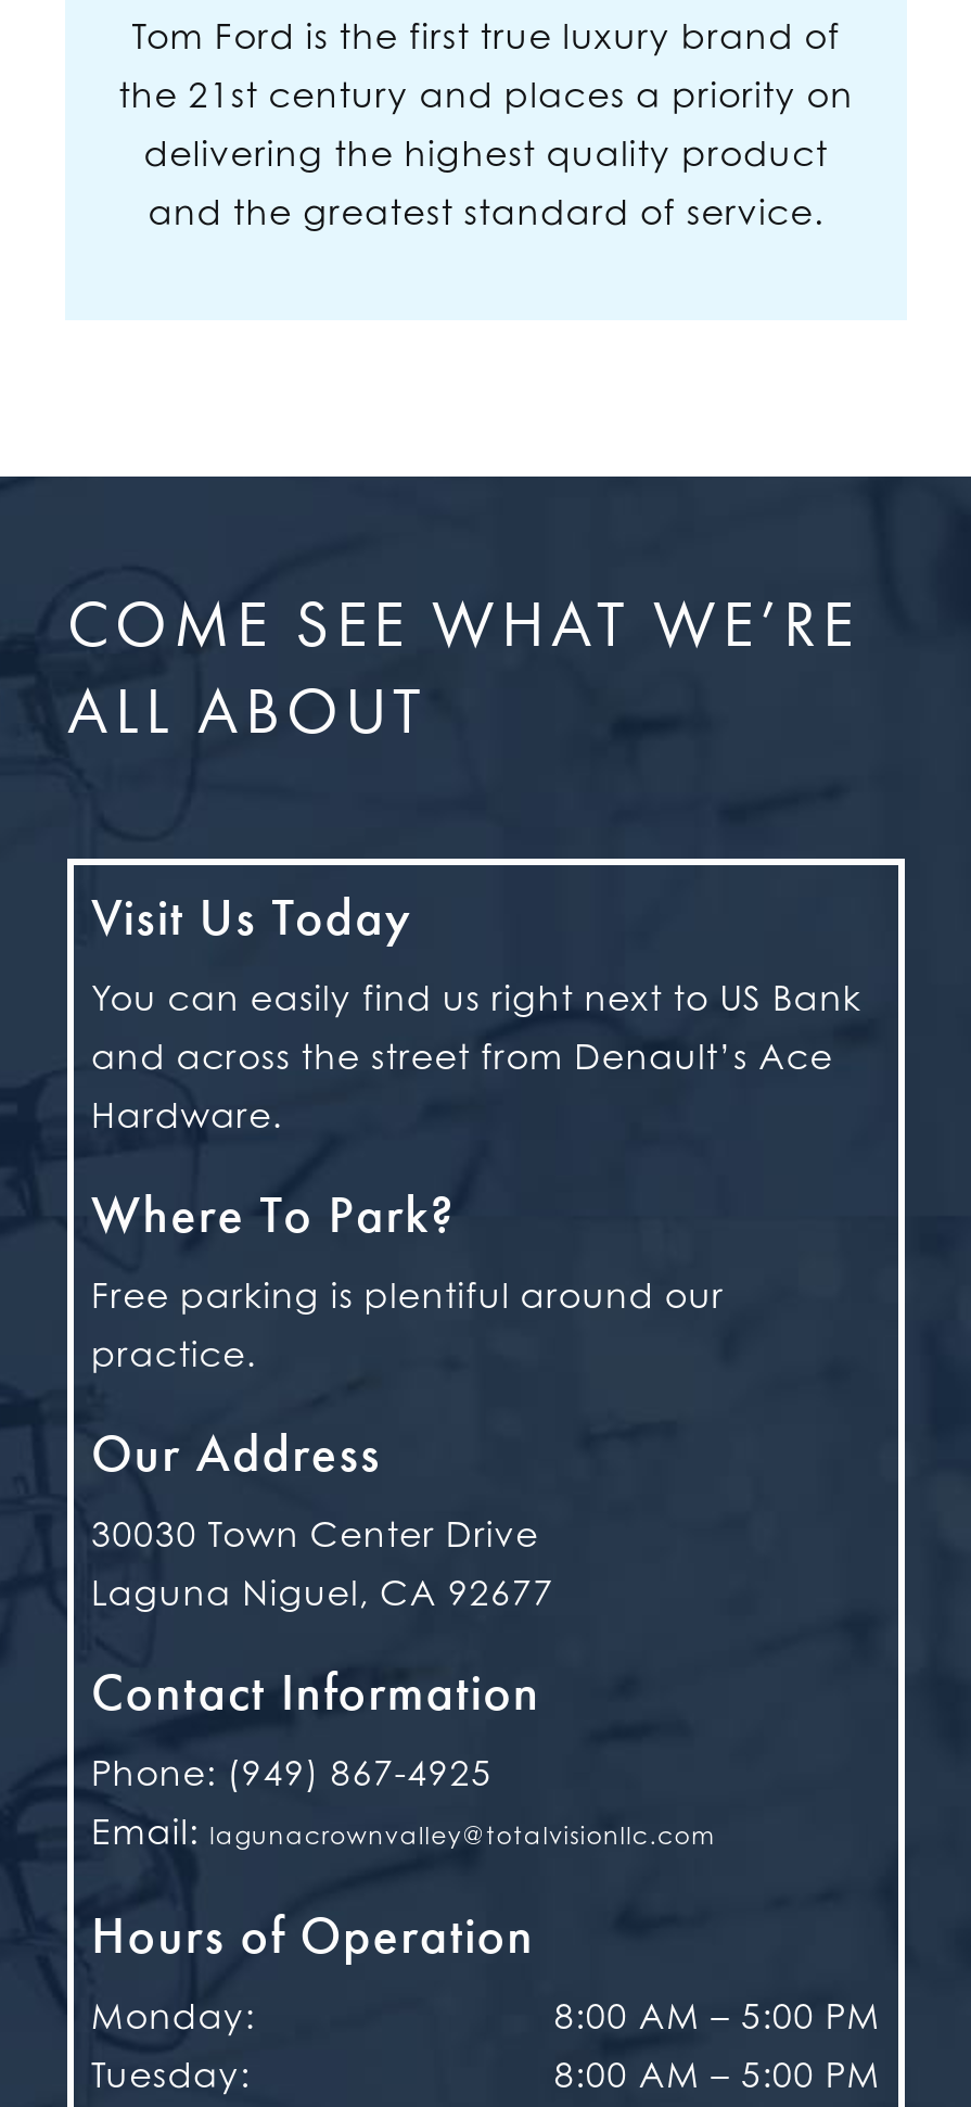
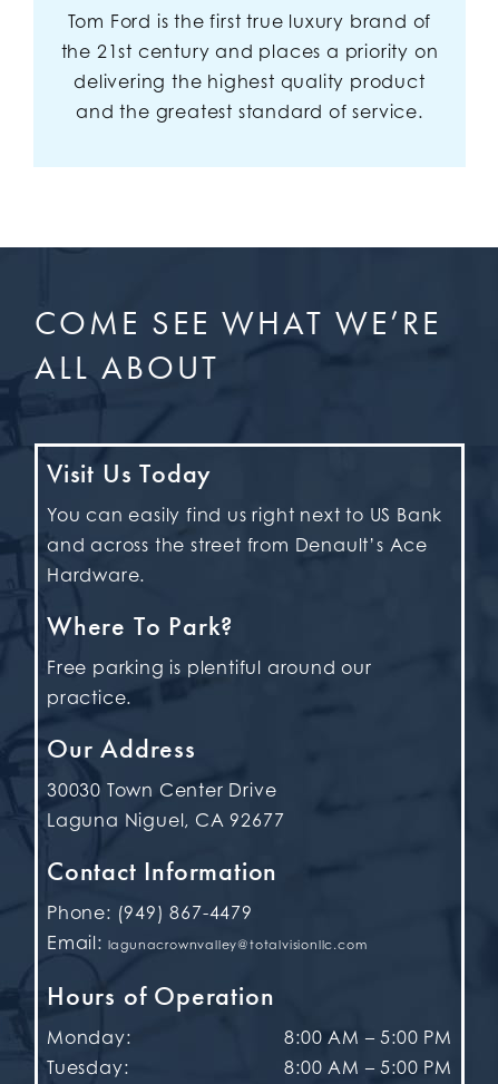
[91,1751,492,1794] Phone: (949) 867-4925 -> [47,901,253,923] Phone: (949) 867-4479

